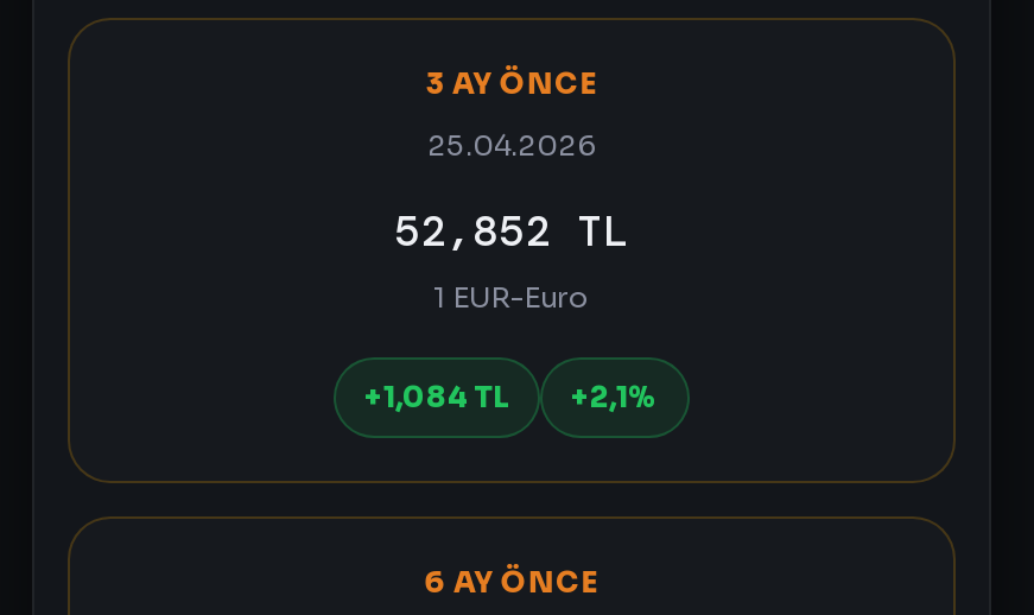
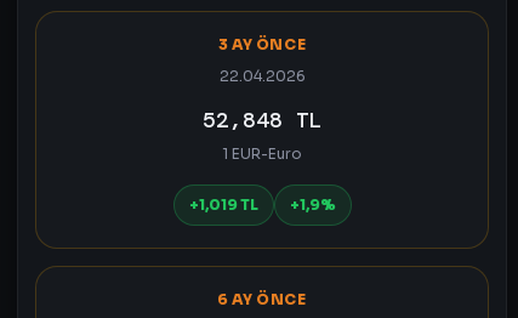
[427,127,596,163] 25.04.2026 -> [219,67,305,85] 22.04.2026
[394,203,629,260] 52,852 TL -> [202,106,322,135] 52,848 TL
[364,379,509,414] +1,084 TL -> [189,195,258,214] +1,019 TL
[571,379,659,414] +2,1% -> [289,195,335,214] +1,9%

